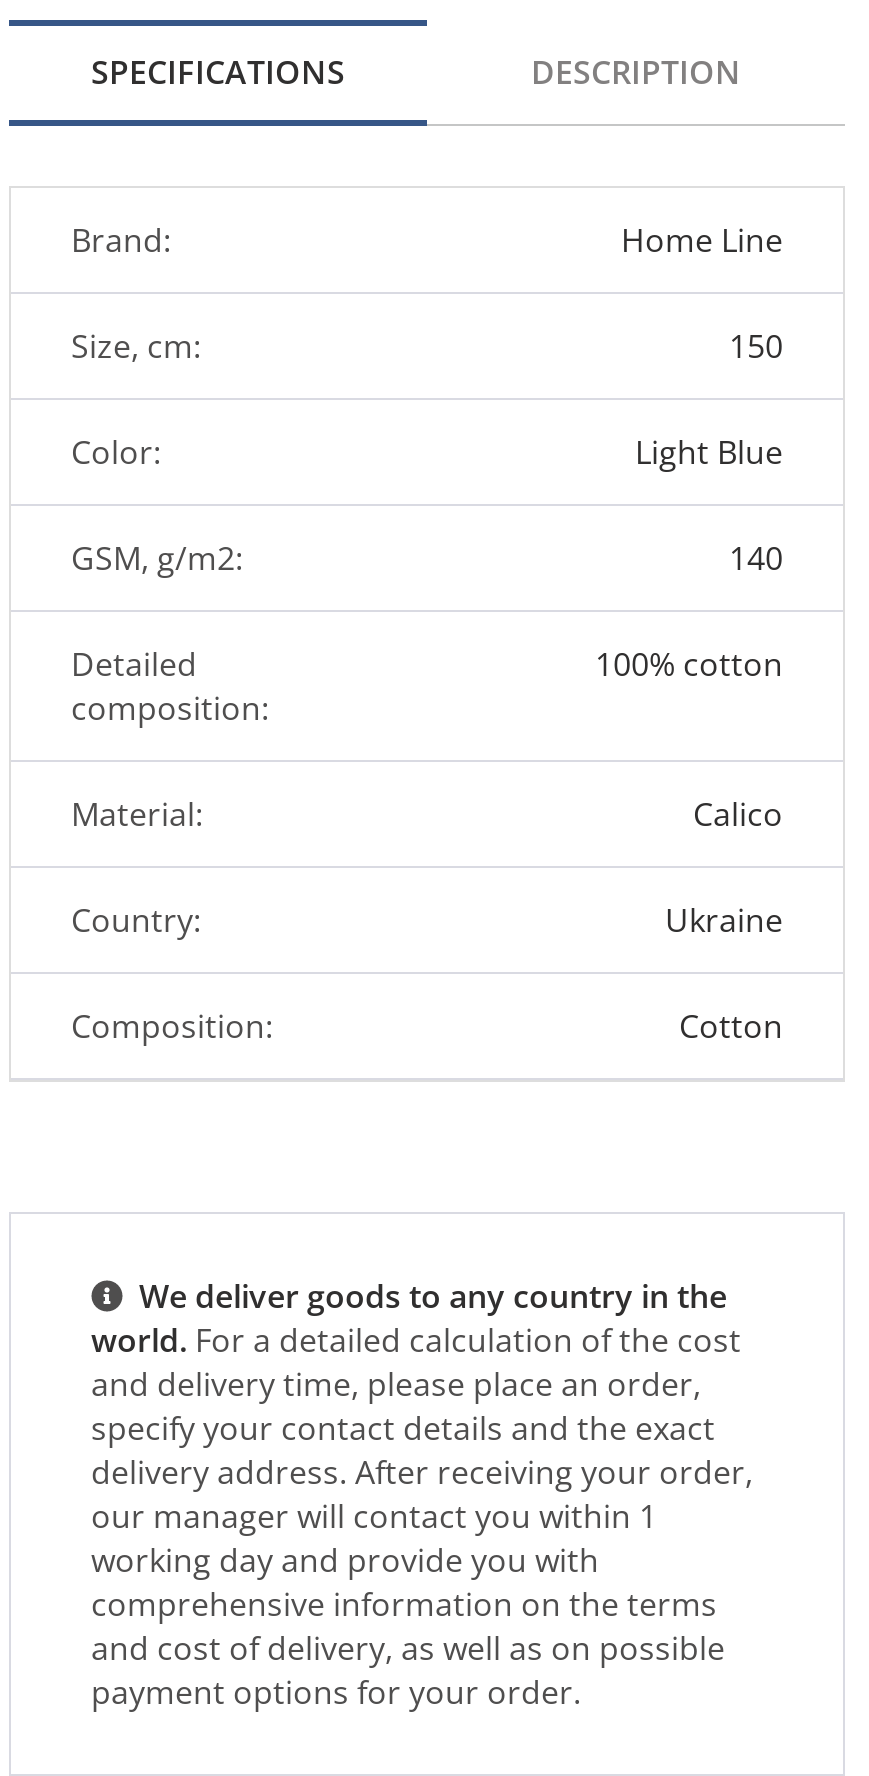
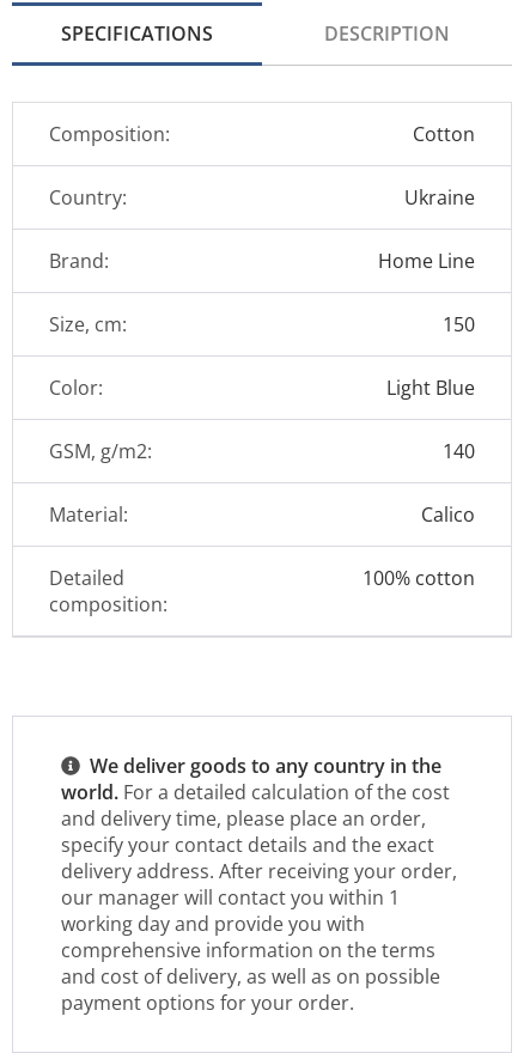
moved [71,218,783,580] -> [49,248,475,464]: Brand: | Home Line | Size, cm: | 150 | Color: | Light Blue | GSM, g/m2: | 140
moved [71,642,783,730] -> [49,565,475,617]: Detailed | composition: | 100% cotton
moved [71,792,783,836] -> [49,501,475,528]: Material: | Calico
moved [71,898,783,1048] -> [49,121,475,211]: Composition: | Cotton | Country: | Ukraine

